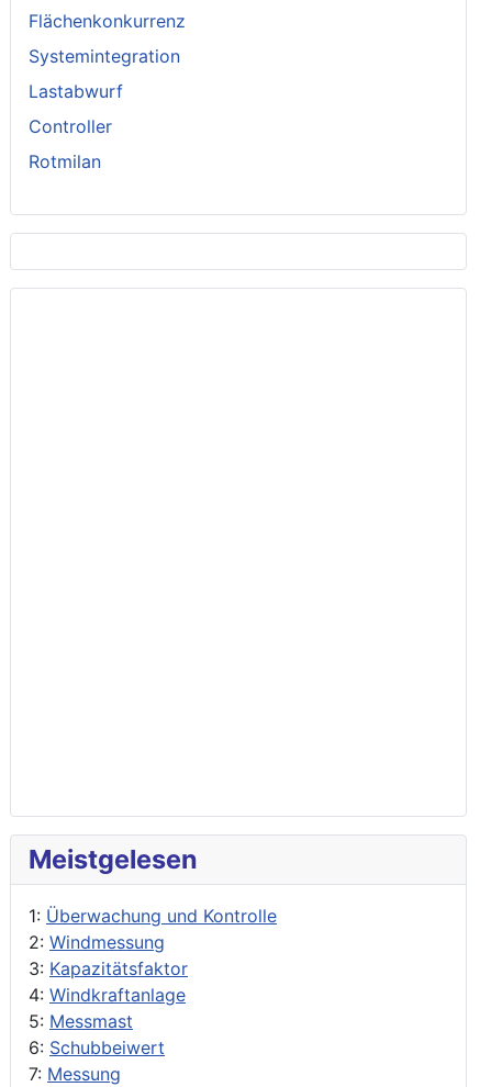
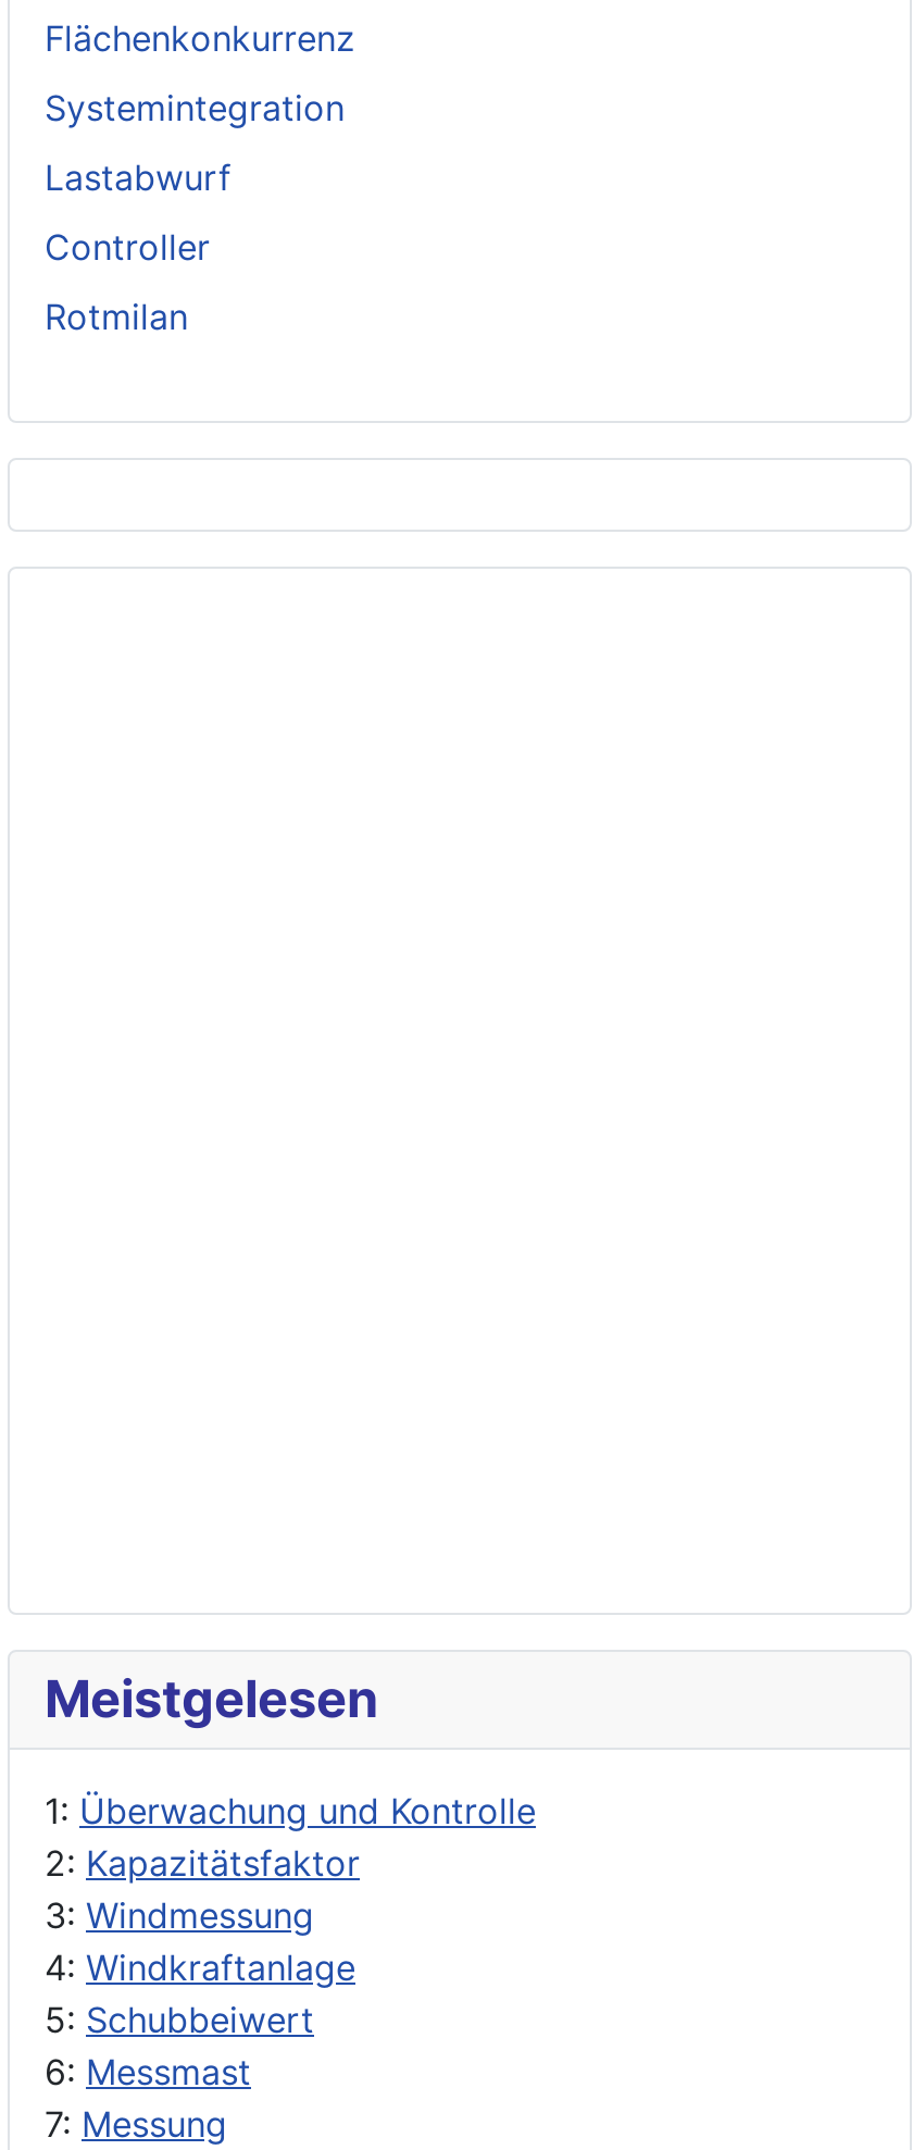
[29,931,188,979] 2: Windmessung | 3: Kapazitätsfaktor -> [45,1840,360,1936] 2: Kapazitätsfaktor | 3: Windmessung
[29,1010,165,1058] 5: Messmast | 6: Schubbeiwert -> [45,1997,314,2092] 5: Schubbeiwert | 6: Messmast

